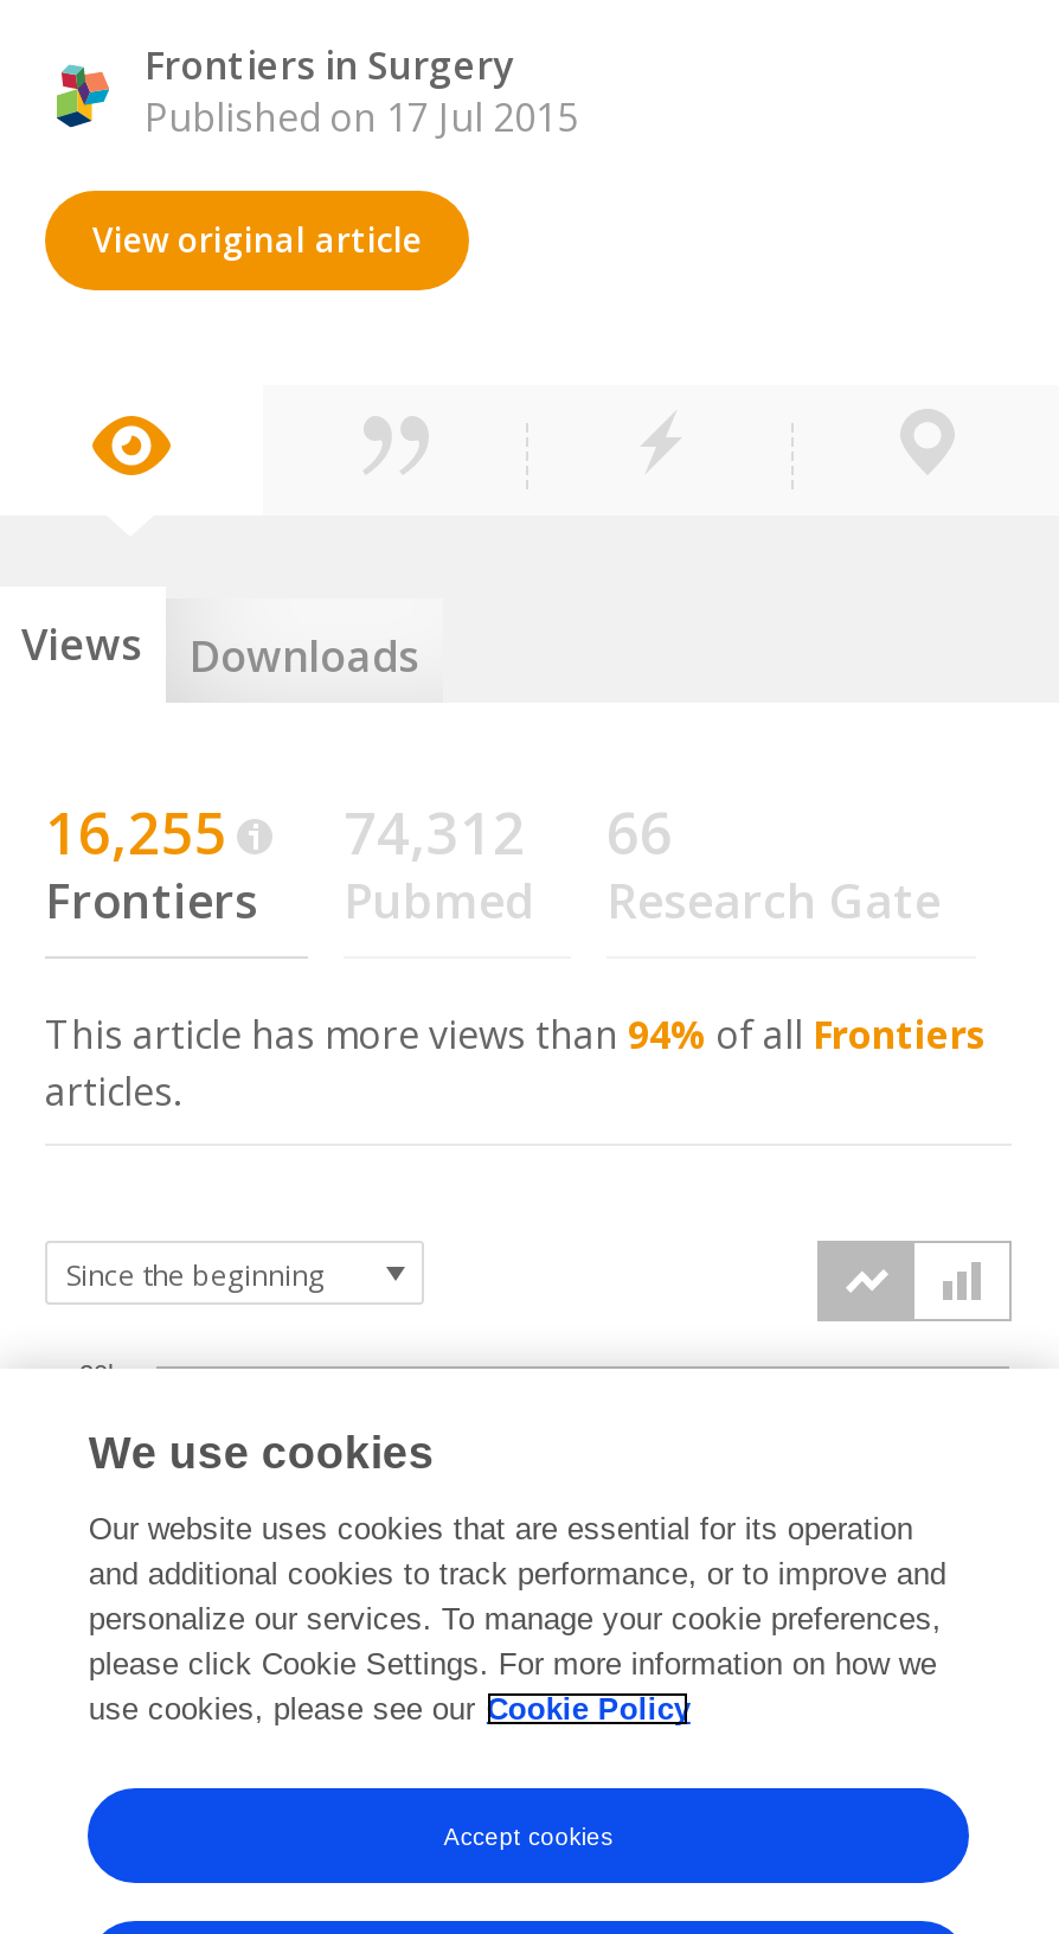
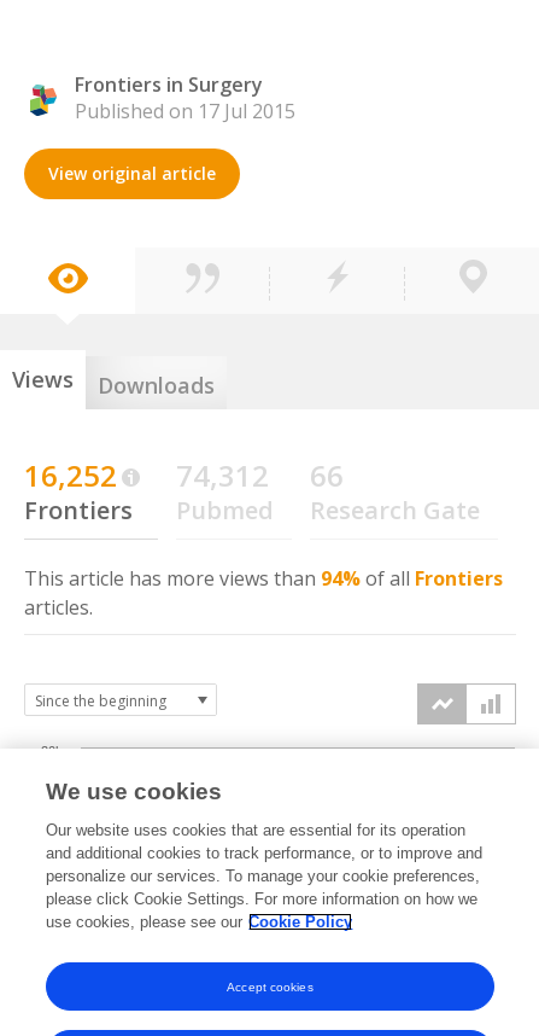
[45,793,227,871] 16,255 -> [24,455,117,495] 16,252

